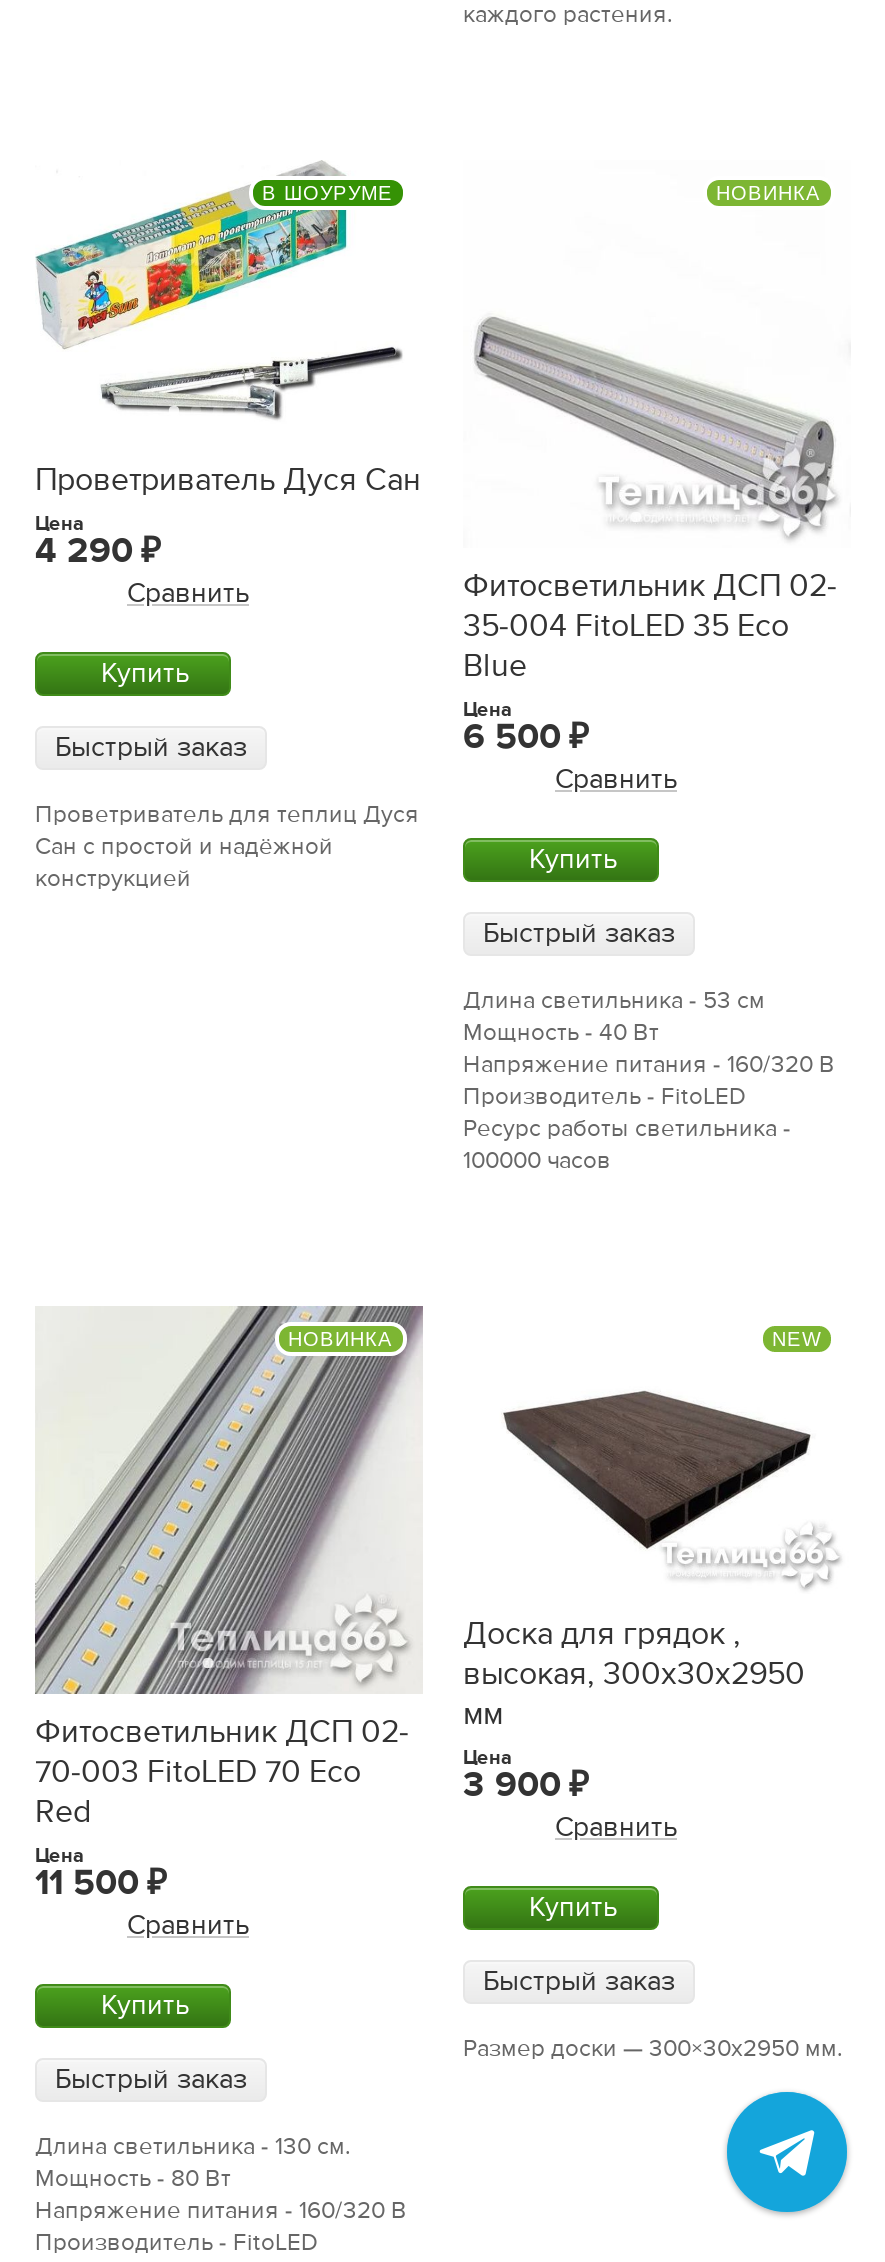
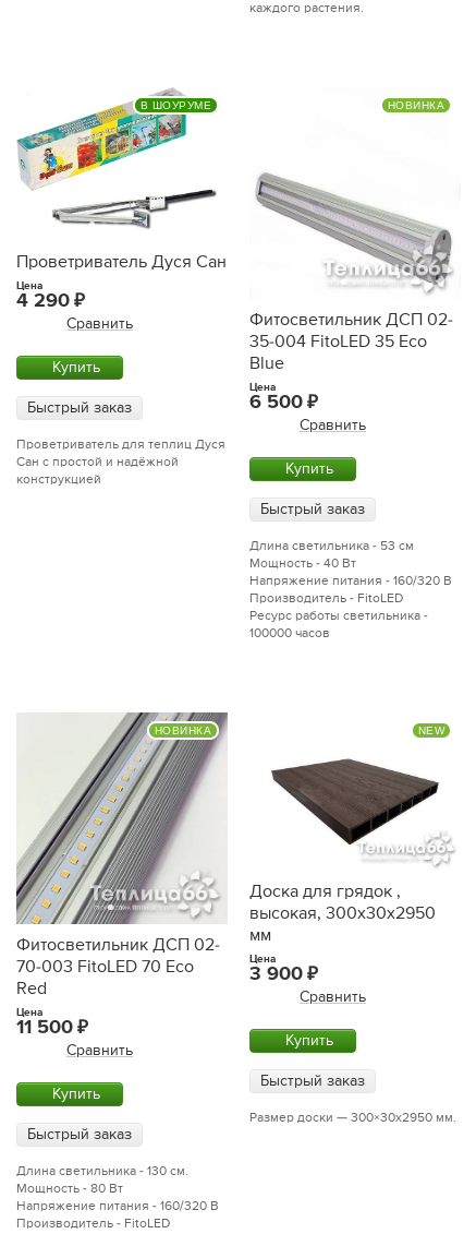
[725,2090,849,2216] [image] -> none

